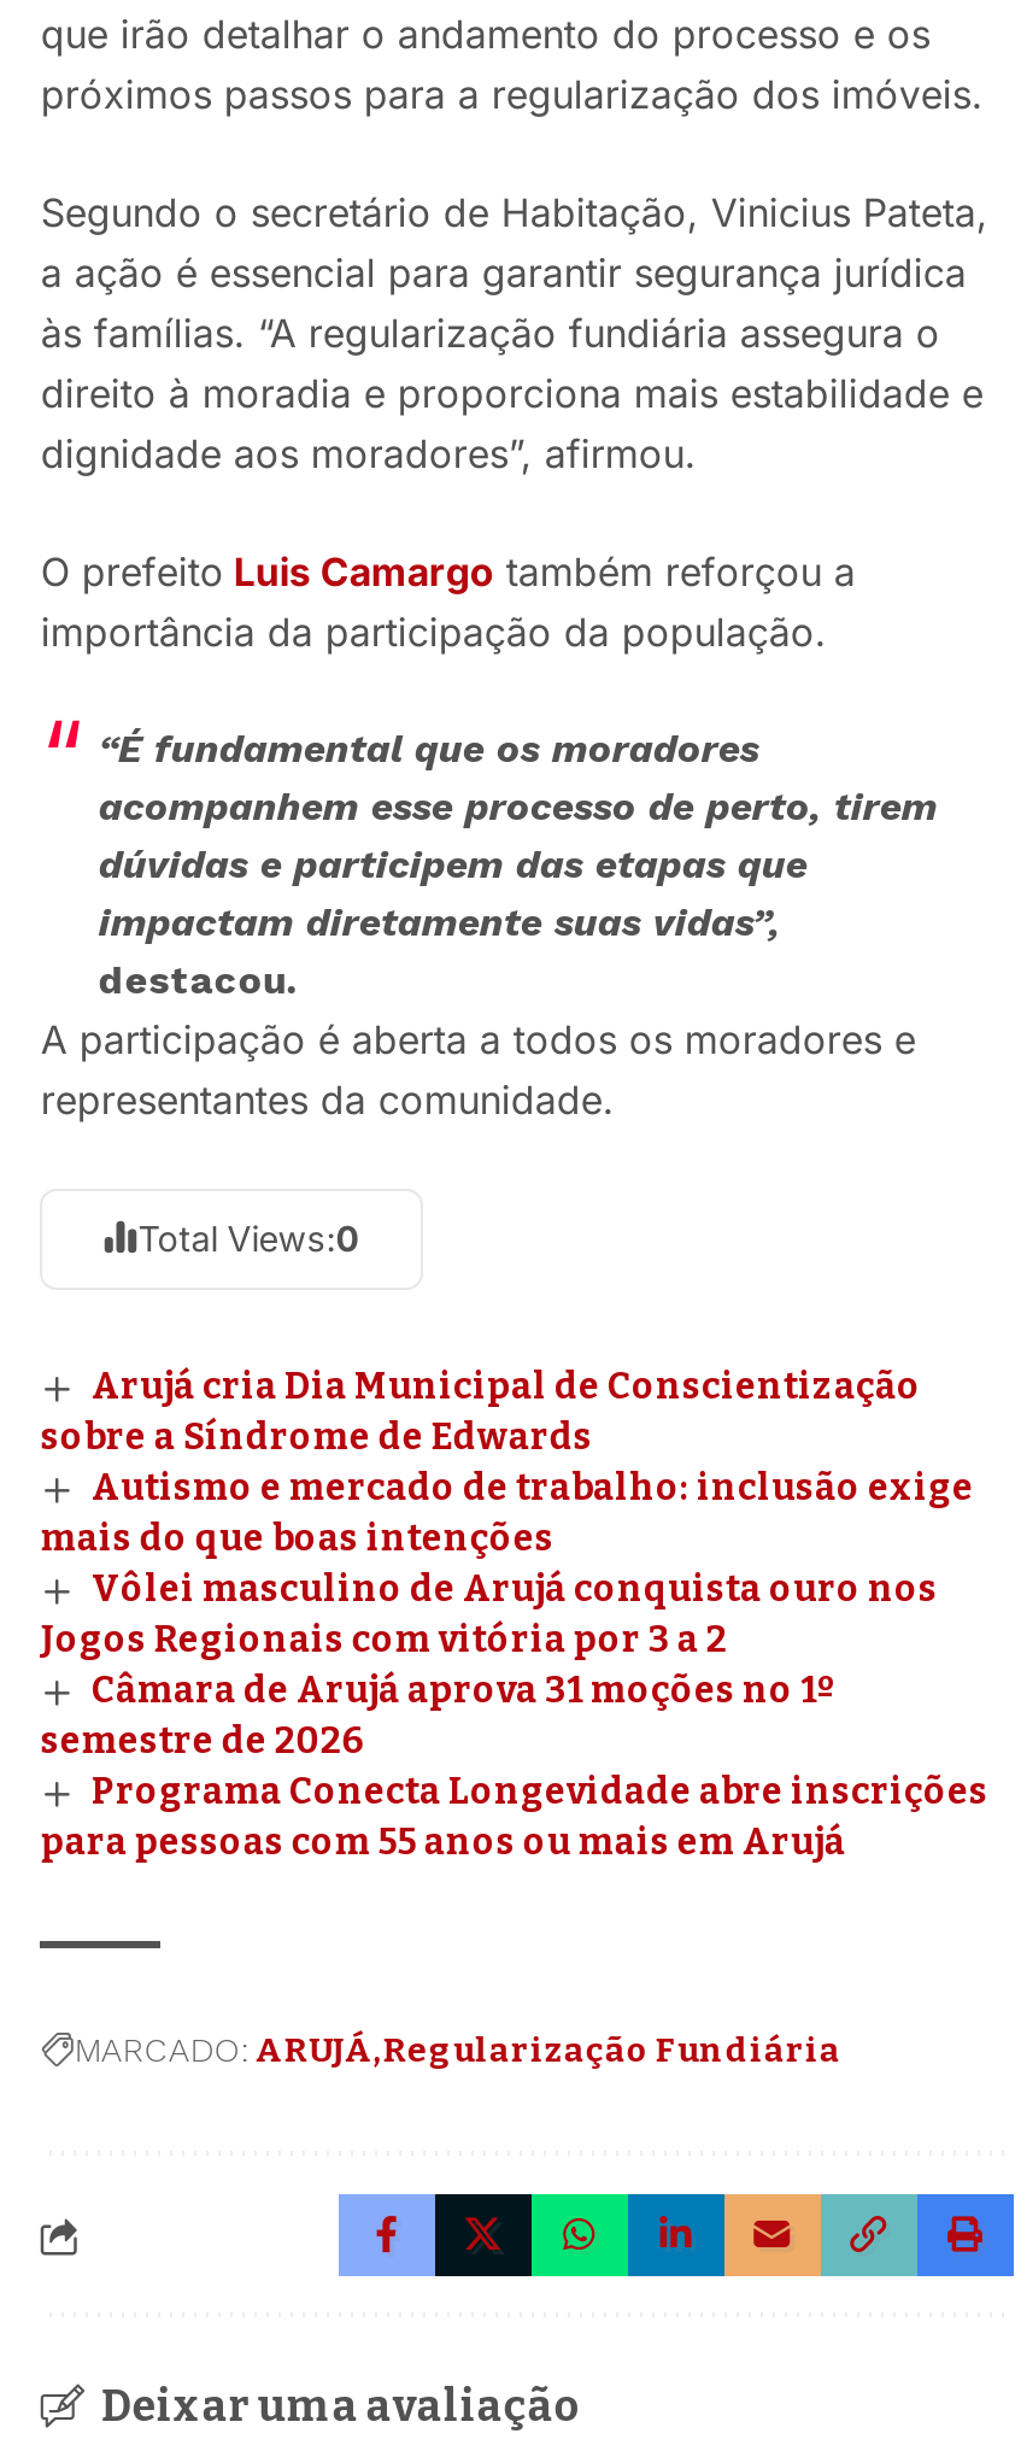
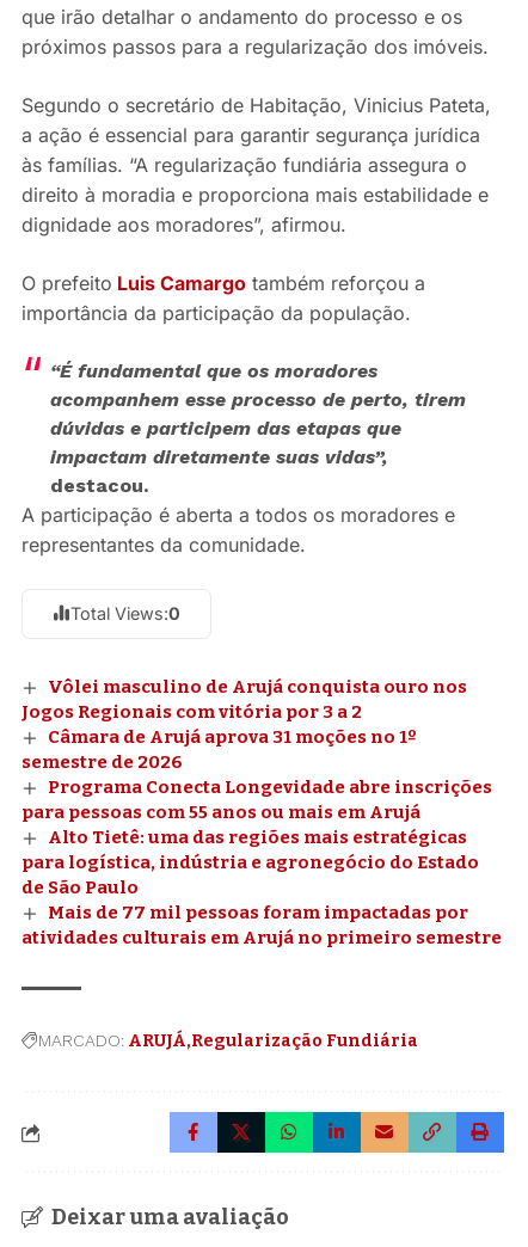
[41,1365,974,1561] Arujá cria Dia Municipal de Conscientização | sobre a Síndrome de Edwards | Autismo e mercado de trabalho: inclusão exige | mais do que boas intenções -> none
moved [41,1568,988,1864] -> [22,676,492,823]: Vôlei masculino de Arujá conquista ouro nos | Jogos Regionais com vitória por 3 a 2 | Câmara de Arujá aprova 31 moções no 1º | semestre de 2026 | Programa Conecta Longevidade abre inscrições | para pessoas com 55 anos ou mais em Arujá
none -> [22,827,502,949] Alto Tietê: uma das regiões mais estratégicas | para logística, indústria e agronegócio do Estado | de São Paulo | Mais de 77 mil pessoas foram impactadas por | atividades culturais em Arujá no primeiro semestre

